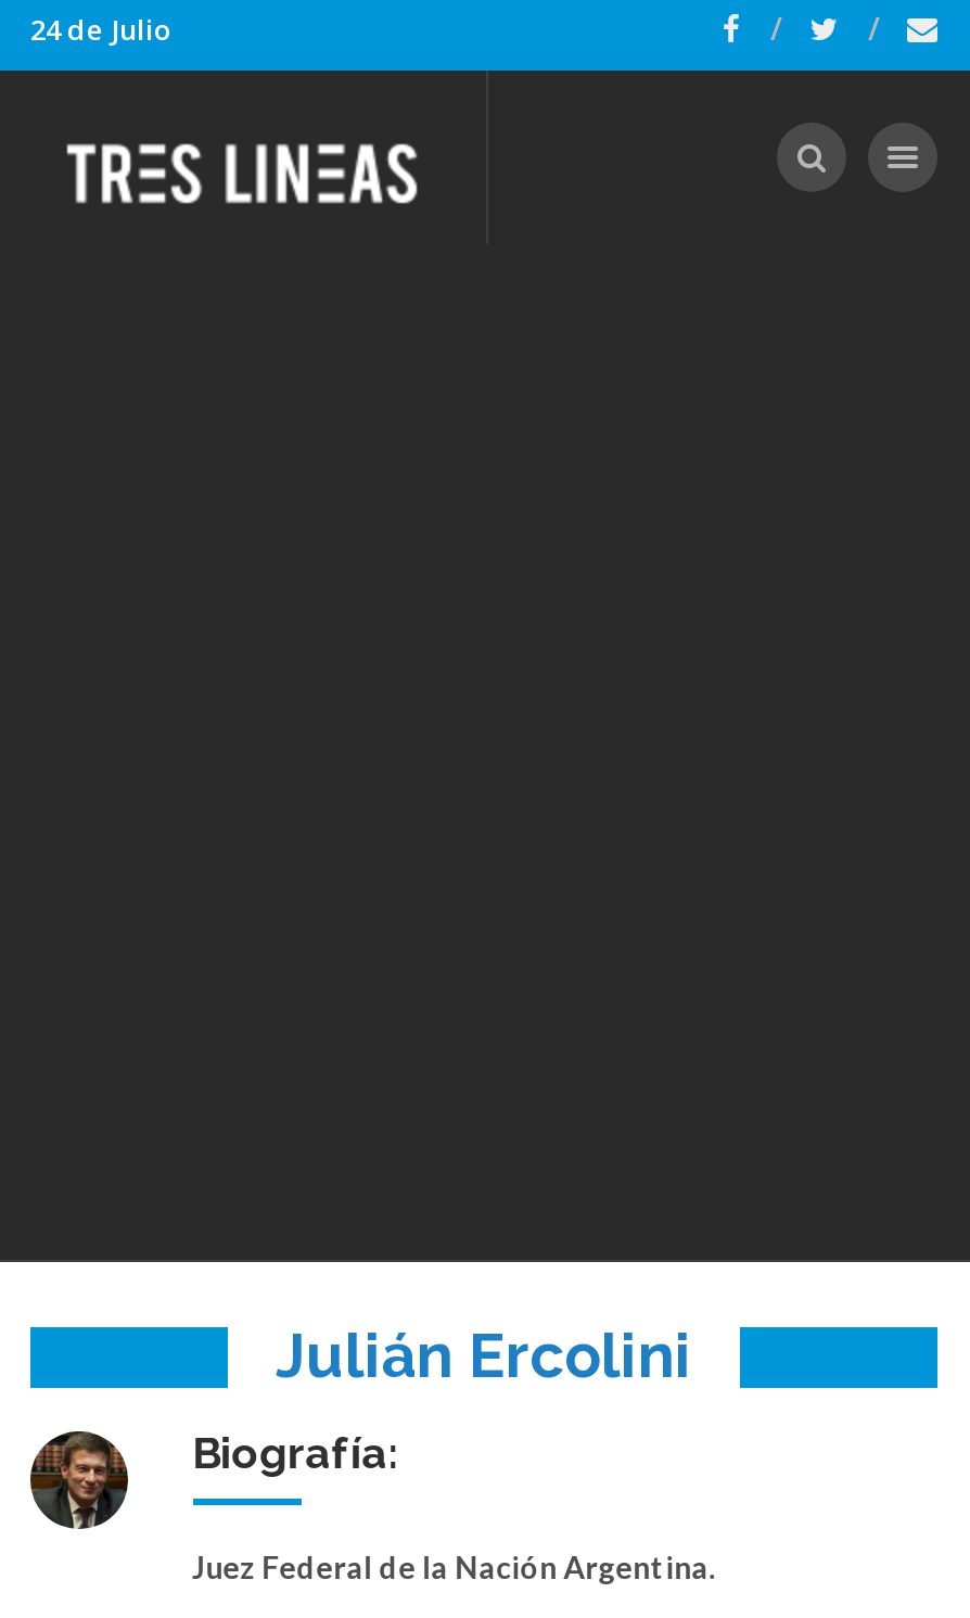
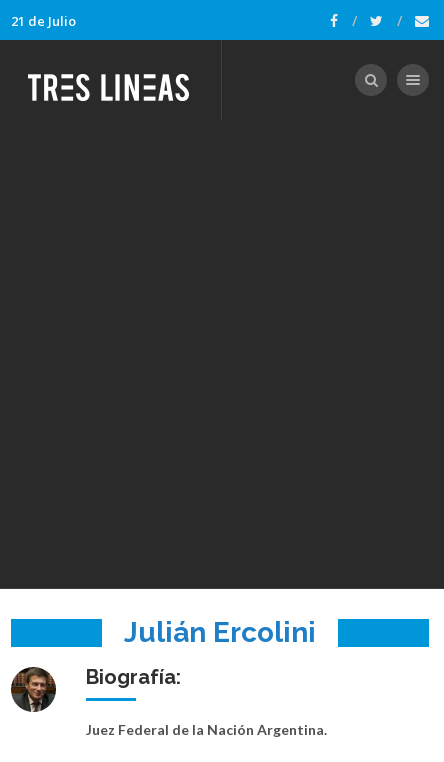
[30,10,171,49] 24 de Julio -> [11,12,76,30] 21 de Julio

